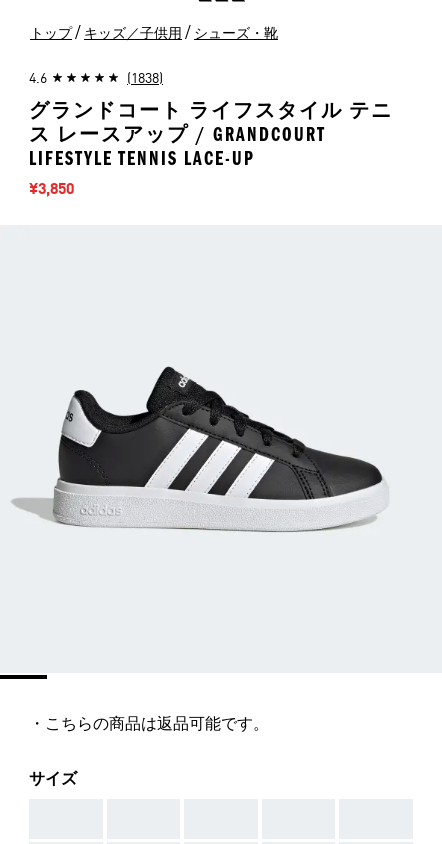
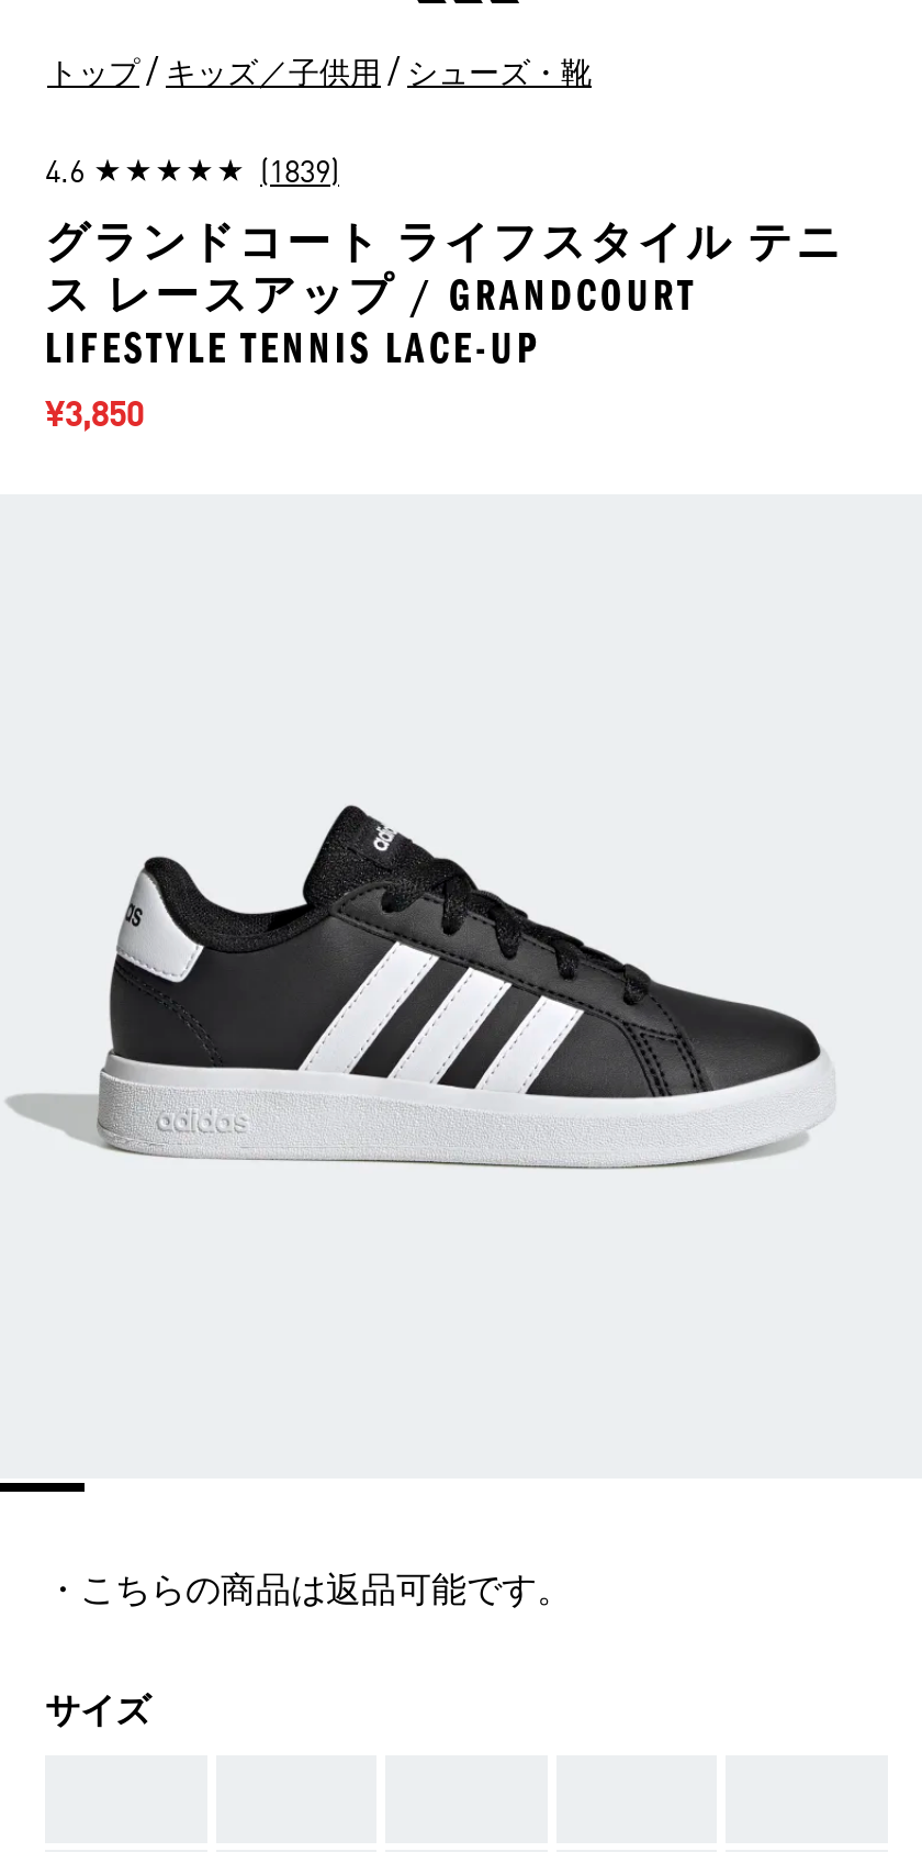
[127,72,163,86] (1838) -> [260,158,339,189] (1839)

